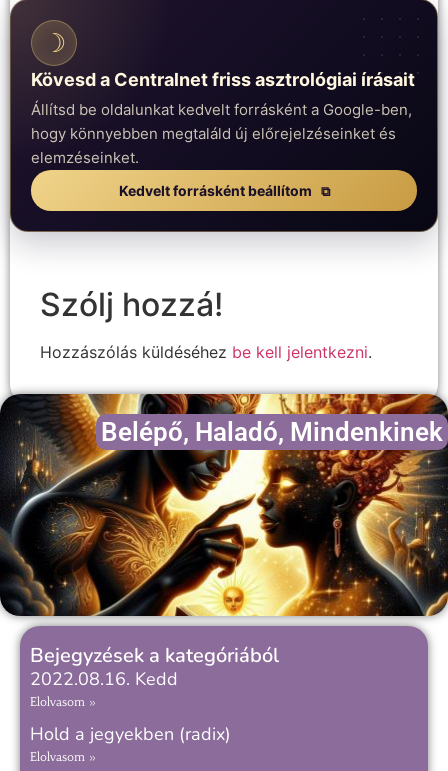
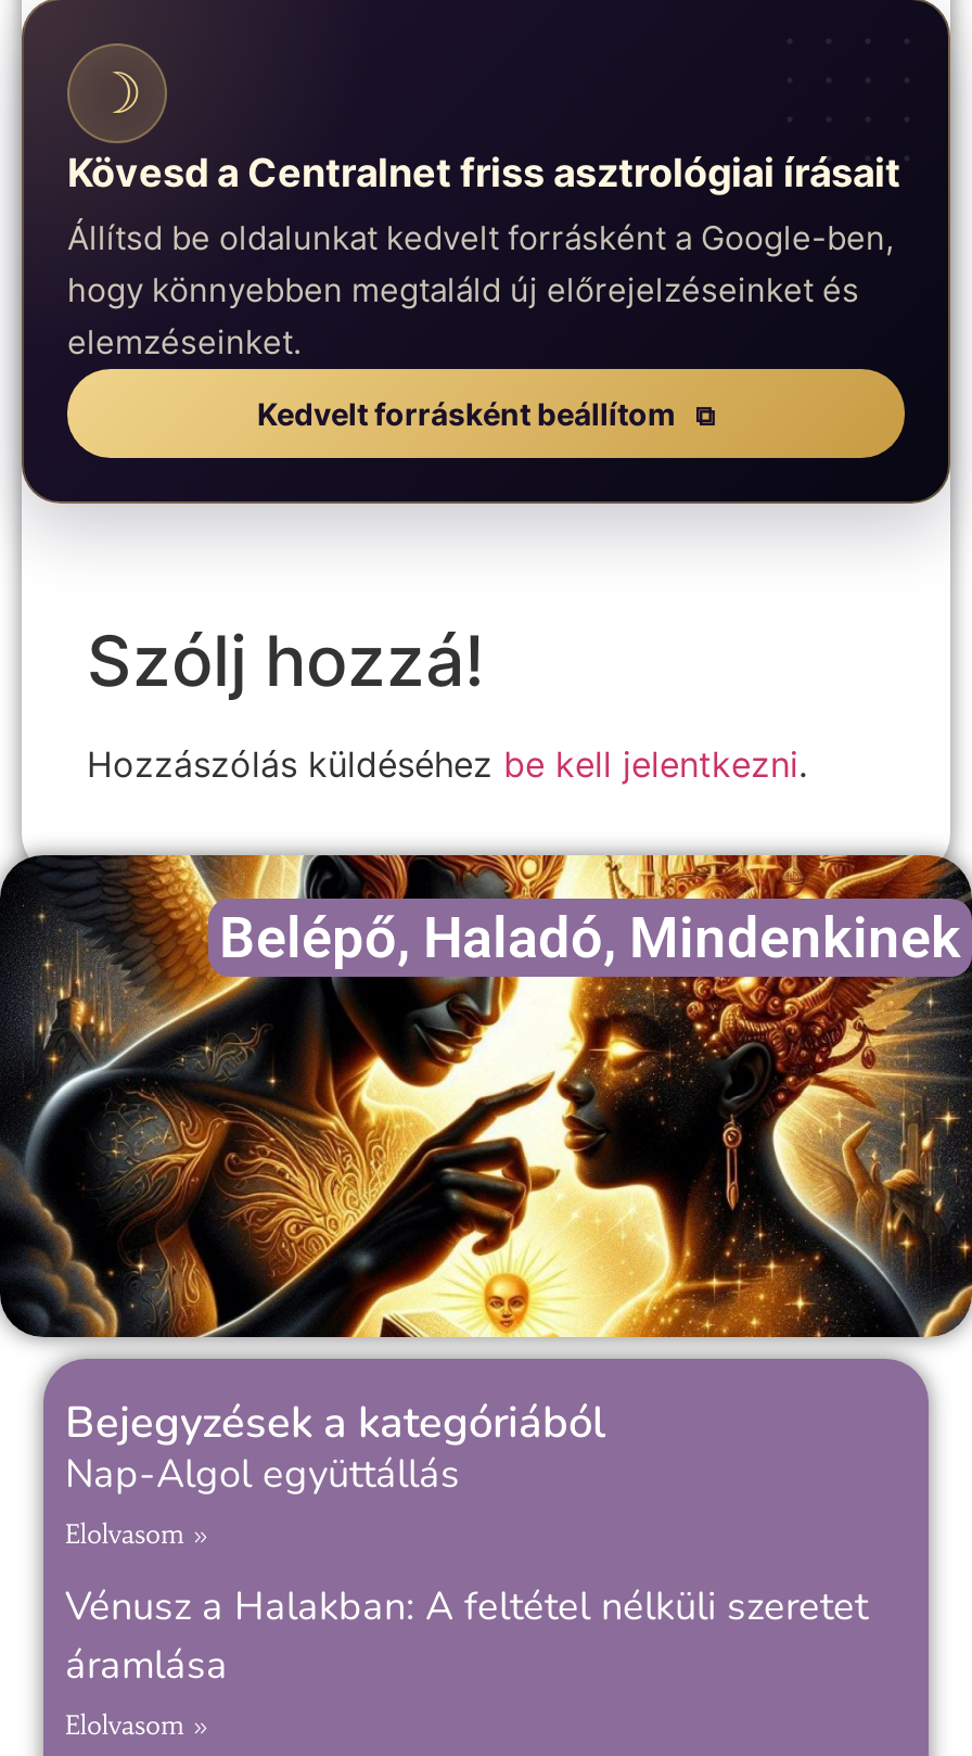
[30,667,178,691] 2022.08.16. Kedd -> [65,1448,460,1500] Nap-Algol együttállás
[30,722,231,746] Hold a jegyekben (radix) -> [65,1581,868,1691] Vénusz a Halakban: A feltétel nélküli szeretet | áramlása

